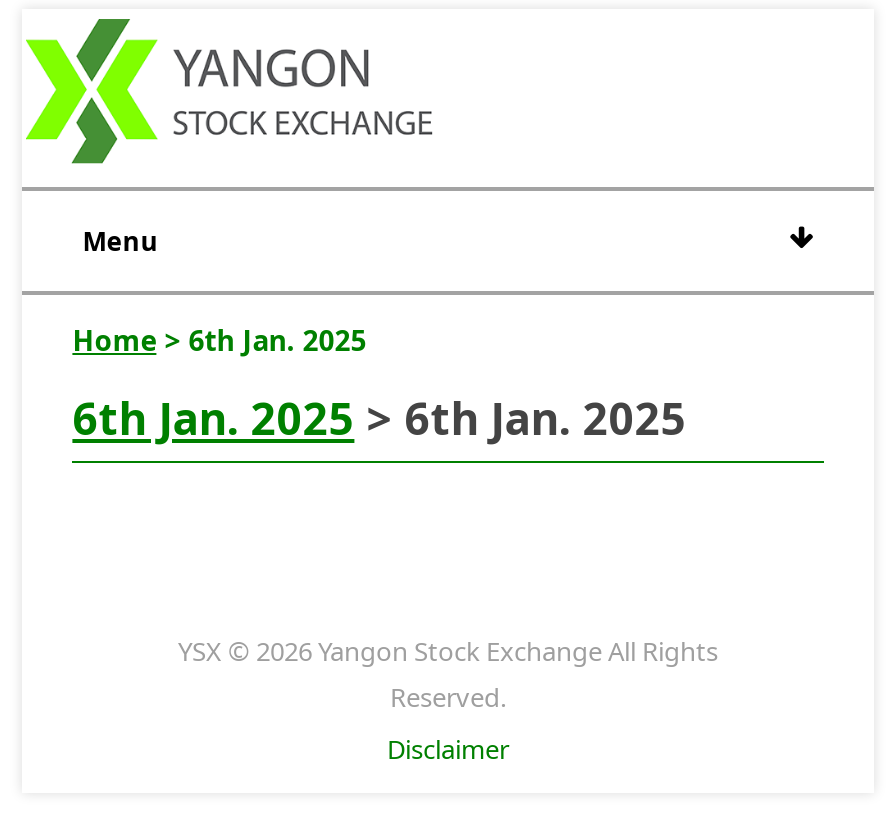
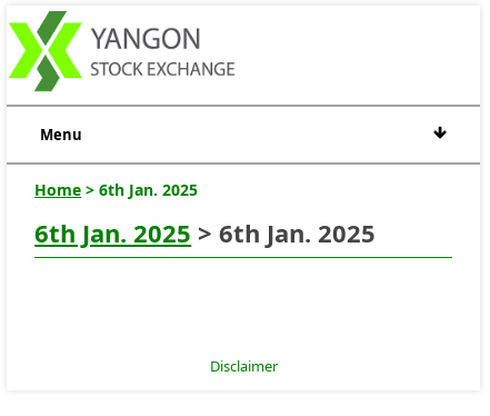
[178,633,718,715] YSX © 2026 Yangon Stock Exchange All Rights | Reserved. -> none

